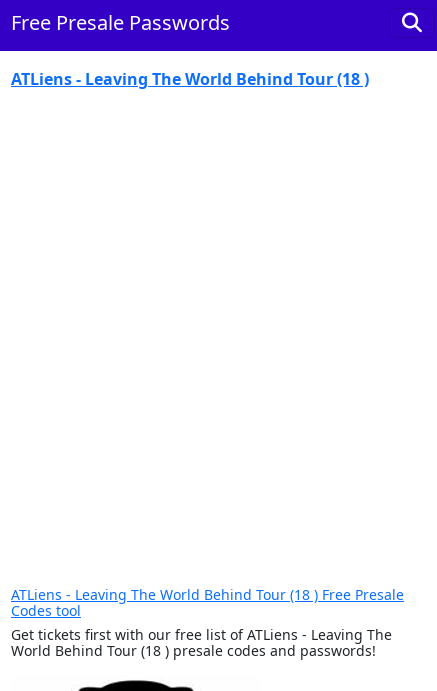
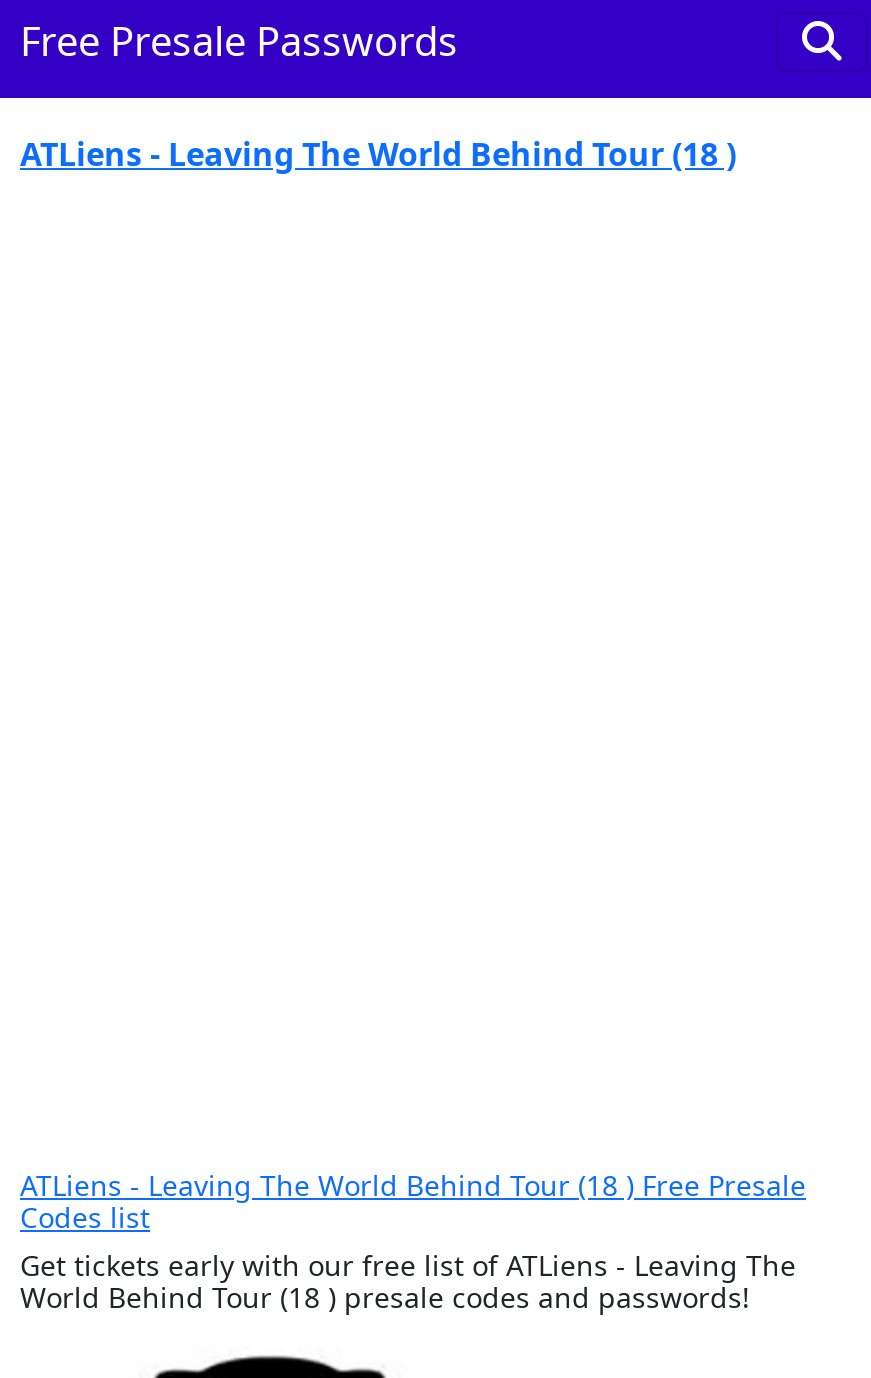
[11,601,81,620] Codes tool -> [20,1198,150,1236] Codes list
[11,625,392,644] Get tickets first with our free list of ATLiens - Leaving The -> [20,1246,796,1284] Get tickets early with our free list of ATLiens - Leaving The

